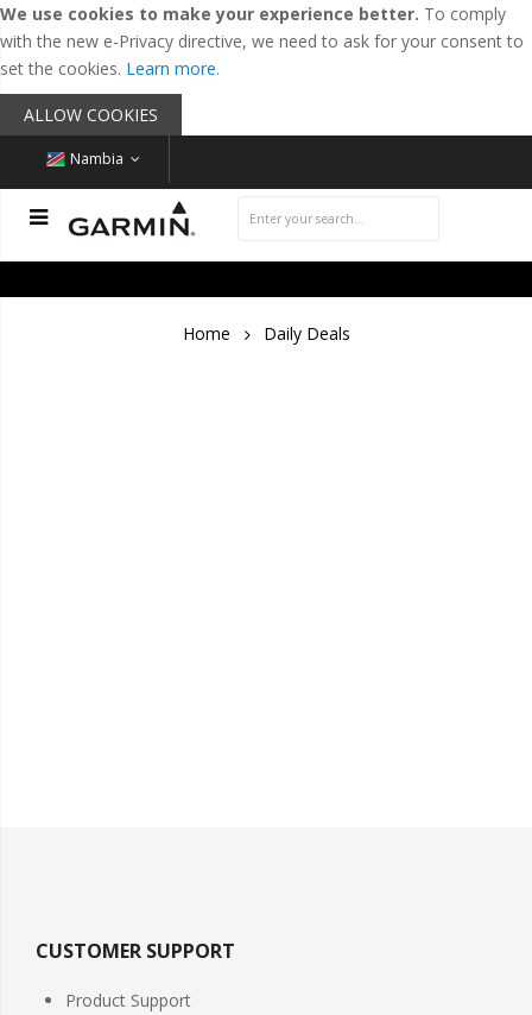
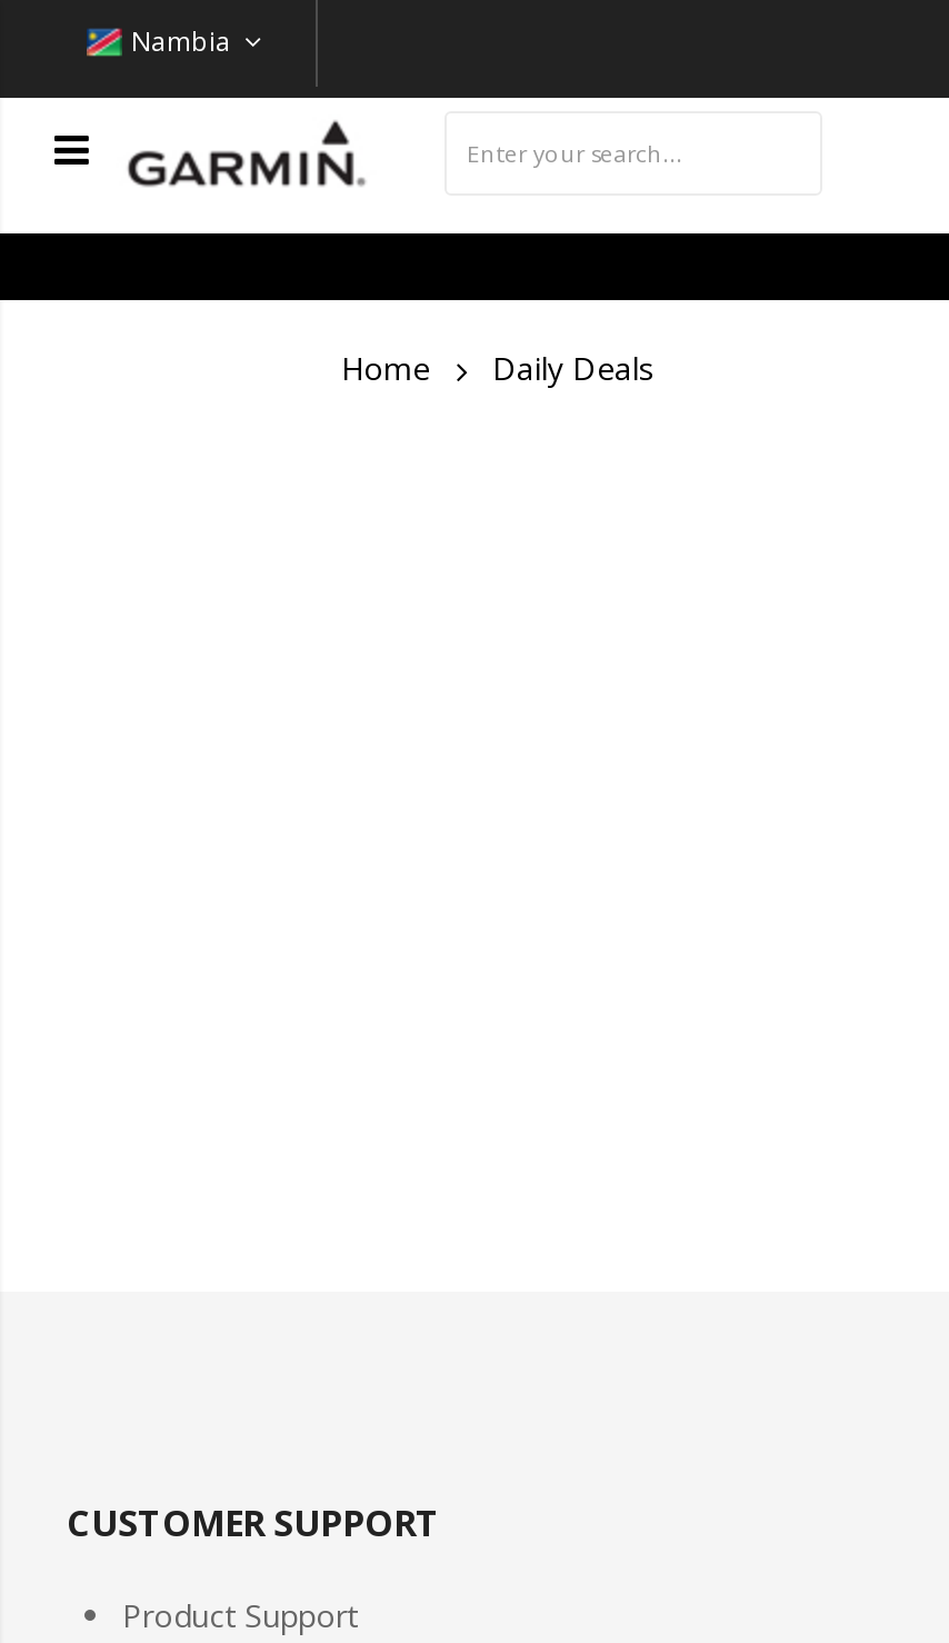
[0,2,524,126] We use cookies to make your experience better. To comply | with the new e-Privacy directive, we need to ask for your consent to | set the cookies. Learn more. | ALLOW COOKIES -> none

